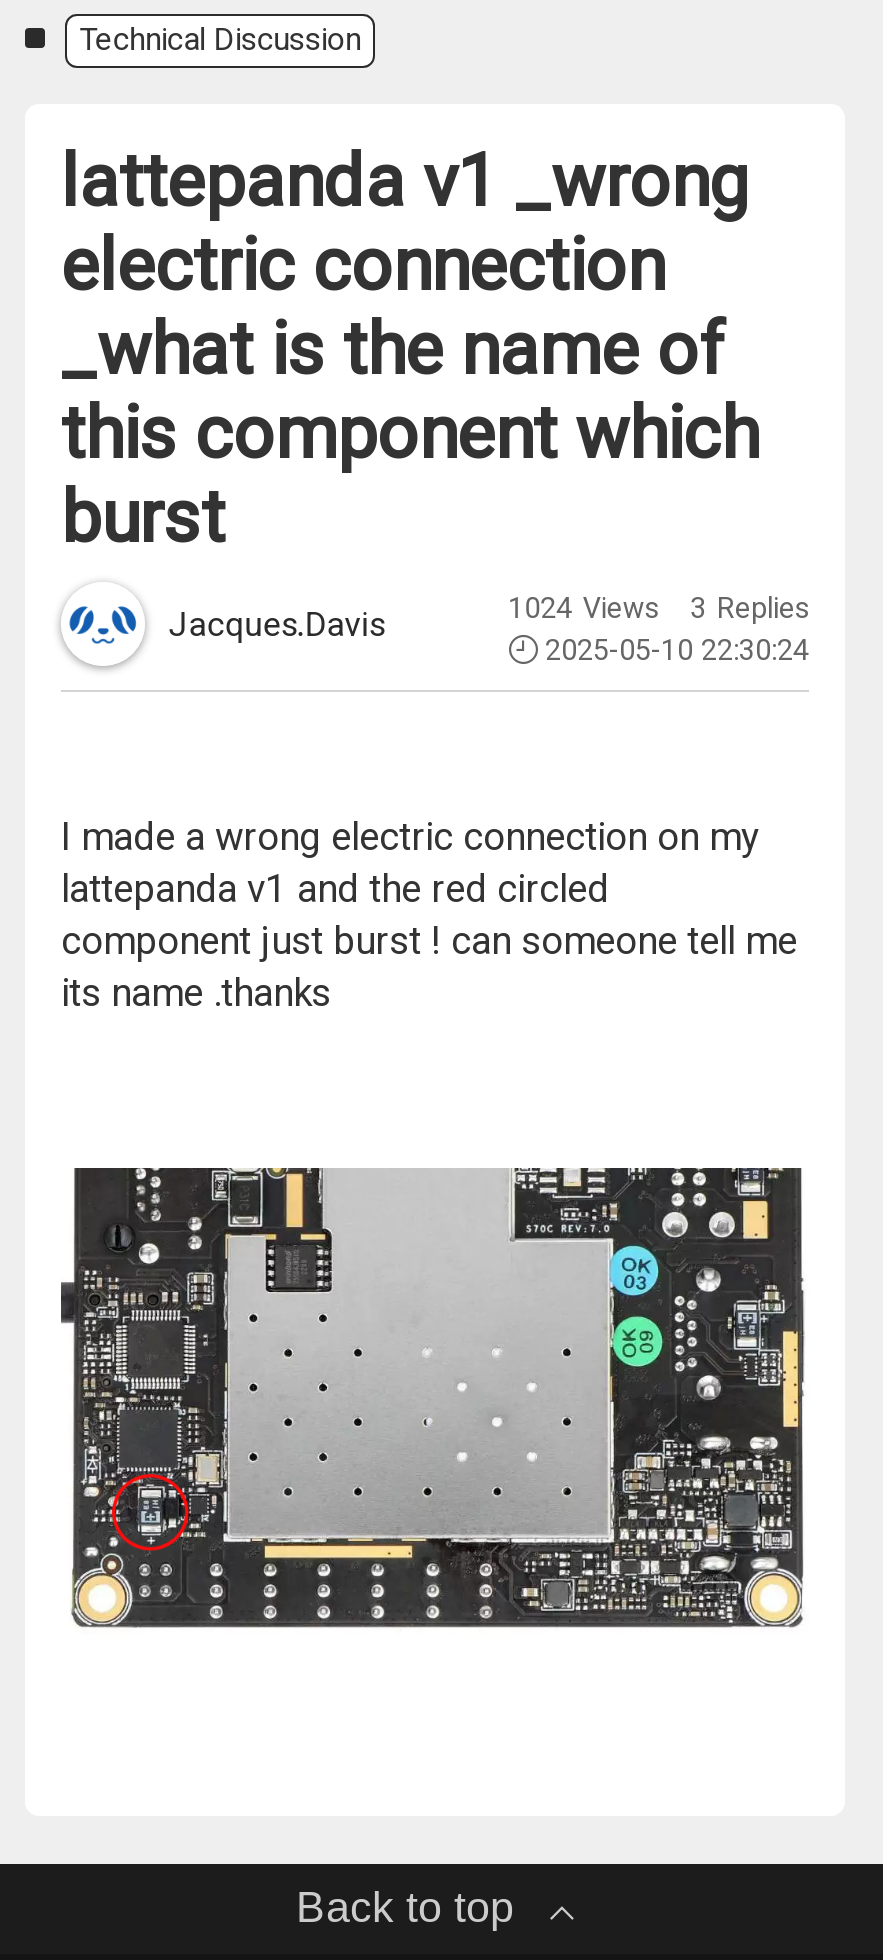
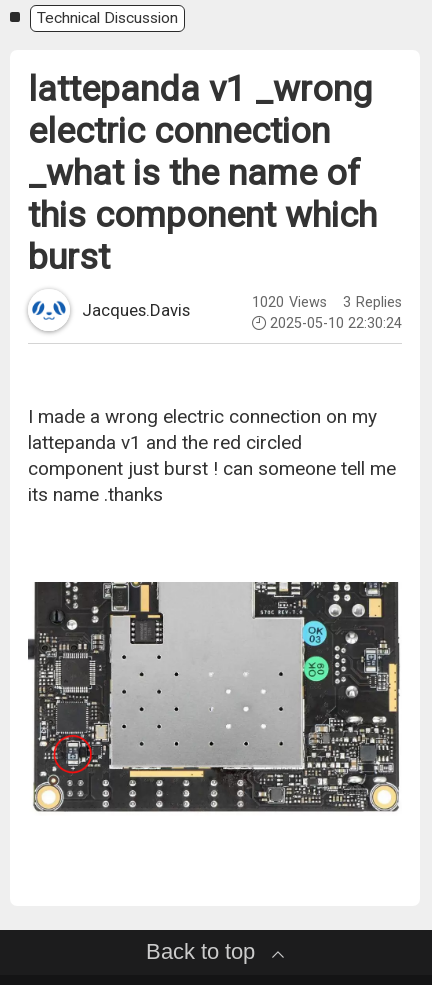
[508,593,809,625] 1024 Views 3 Replies -> [252,294,402,310] 1020 Views 3 Replies

